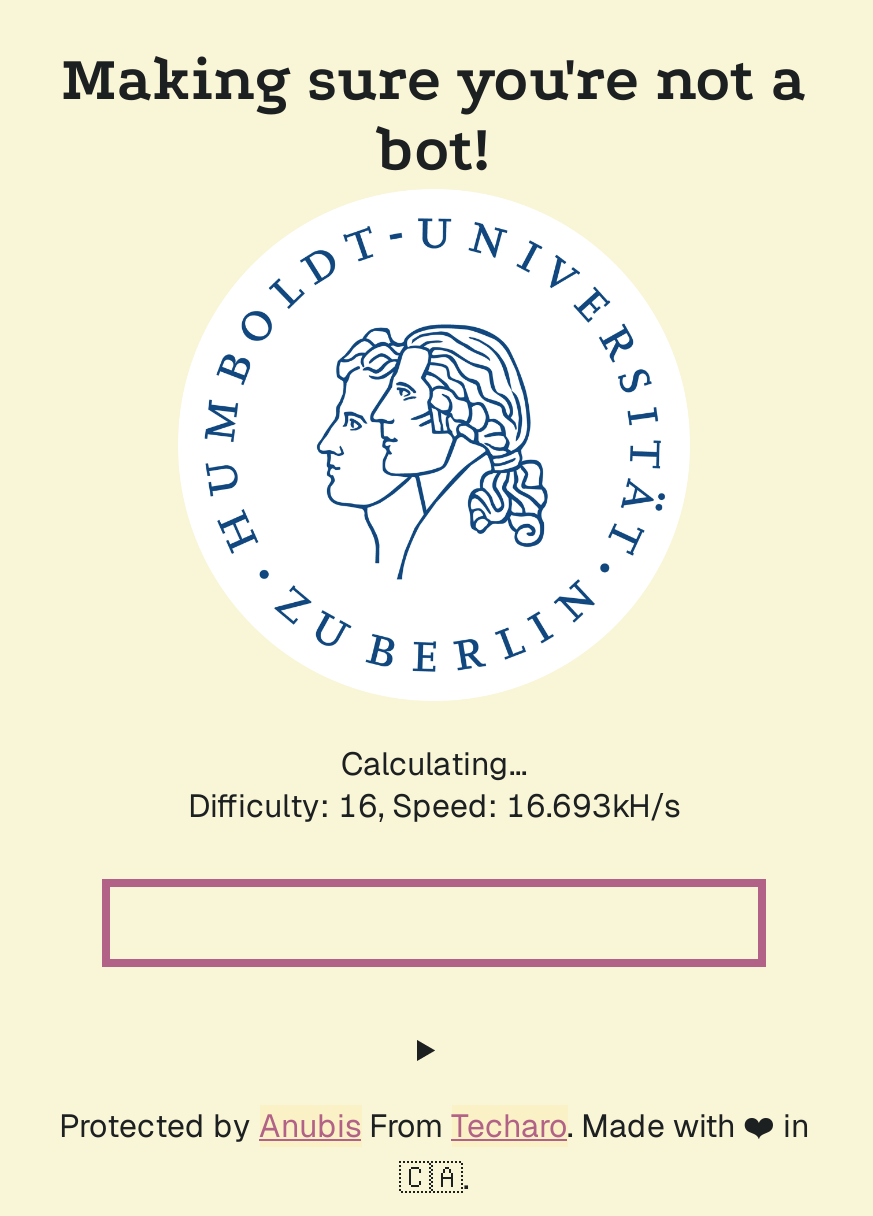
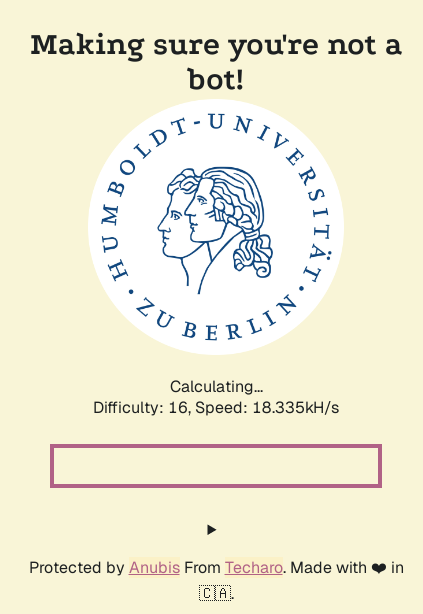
[188,785,680,827] Difficulty: 16, Speed: 16.693kH/s -> [93,397,339,418] Difficulty: 16, Speed: 18.335kH/s

